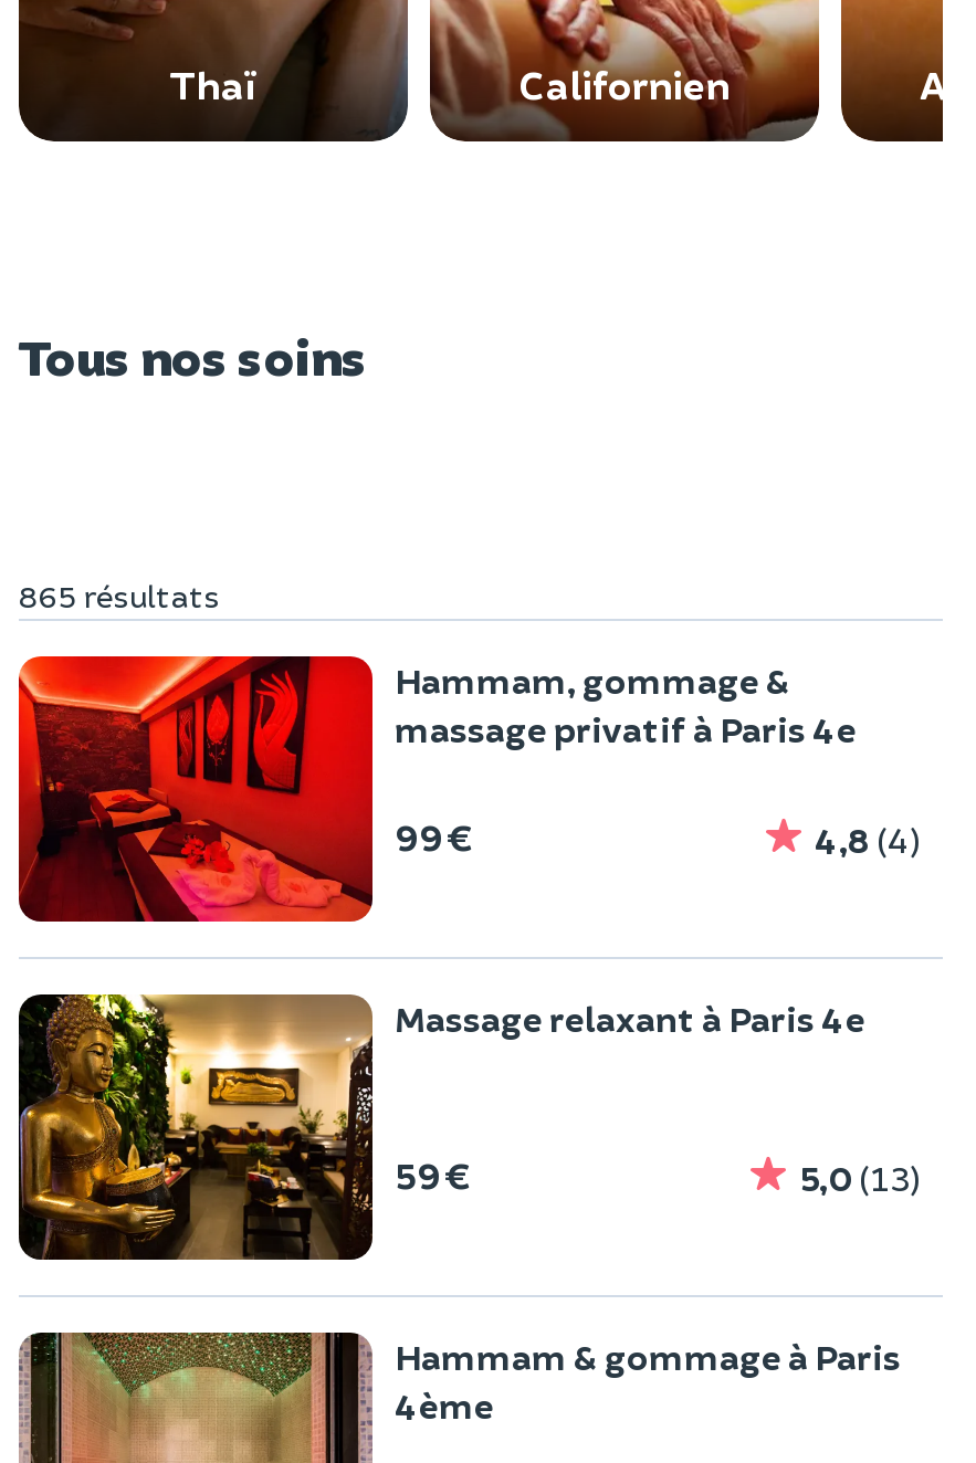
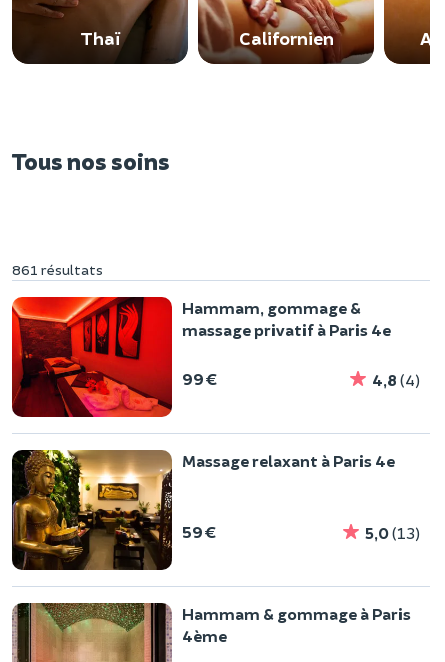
[19,576,220,614] 865 résultats -> [12,261,103,278] 861 résultats

